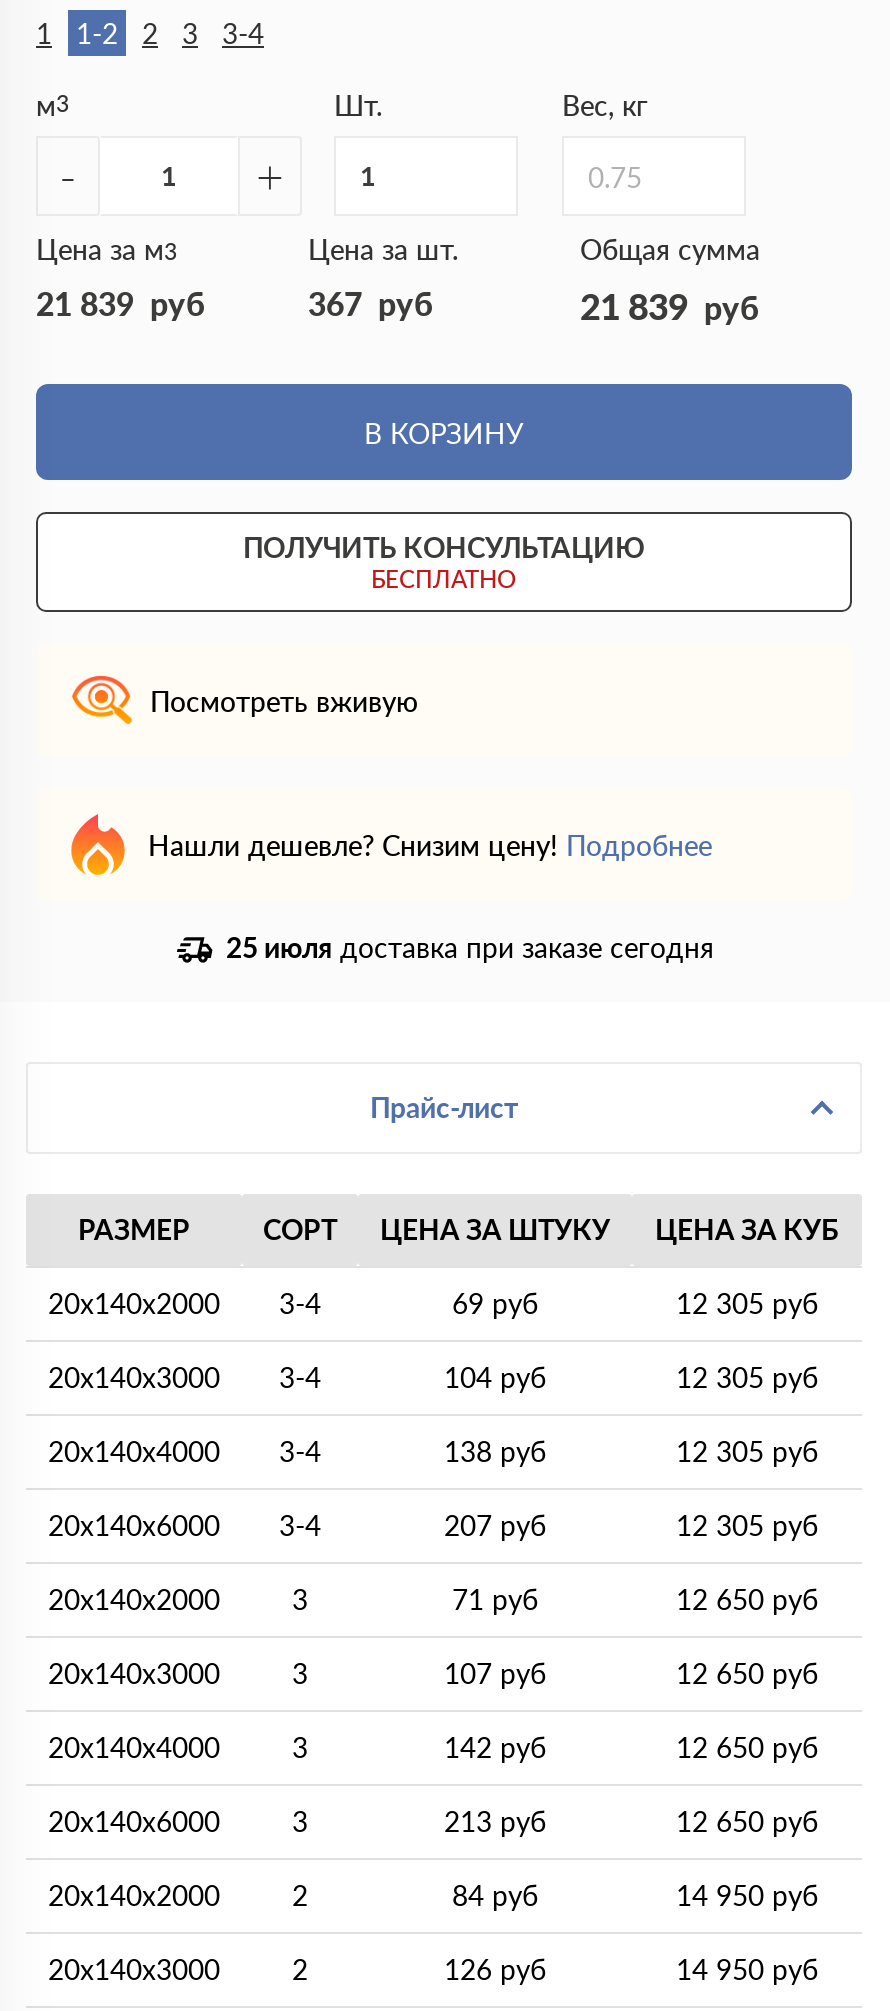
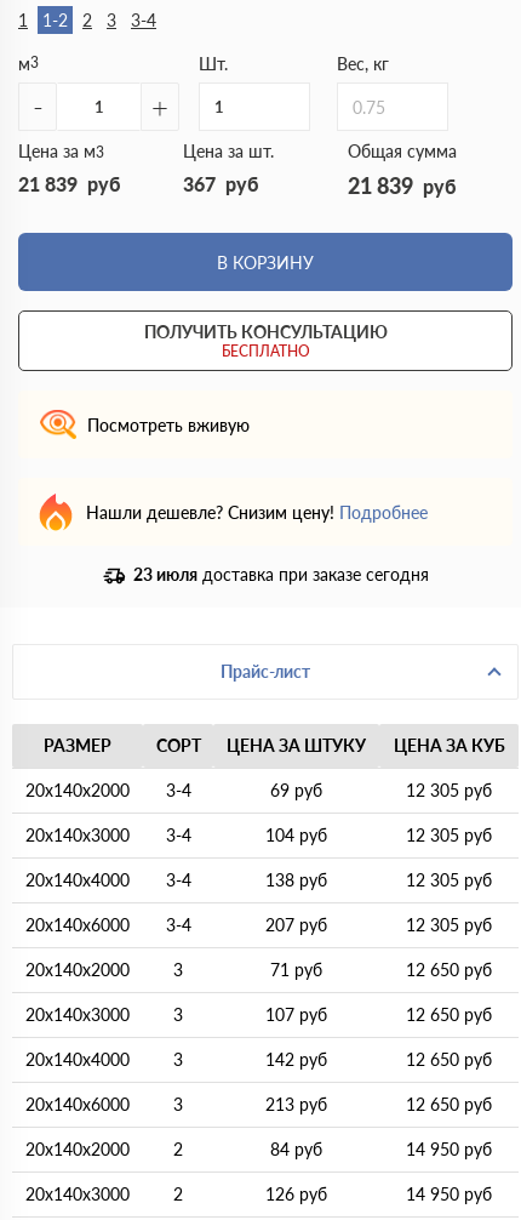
[226,930,714,964] 25 июля доставка при заказе сегодня -> [133,564,429,585] 23 июля доставка при заказе сегодня

